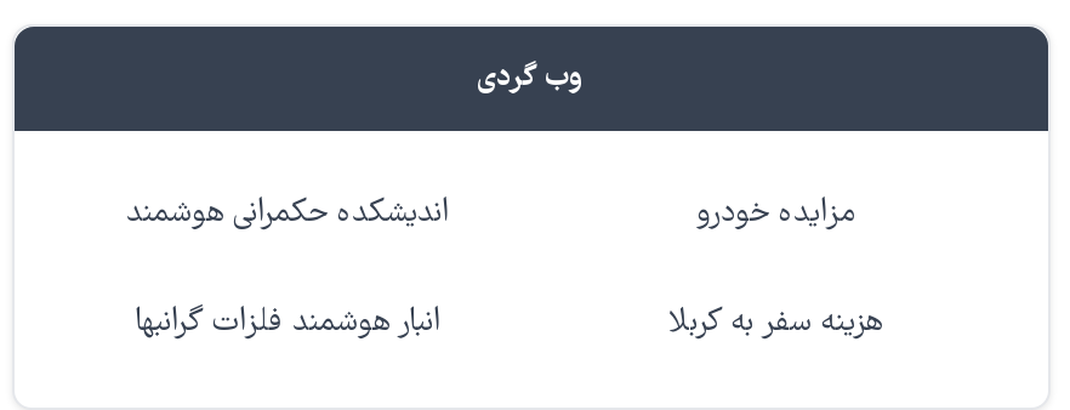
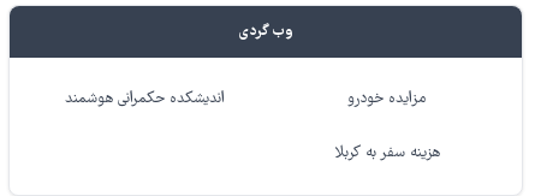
[135,301,440,347] انبار هوشمند فلزات گرانبها -> none

